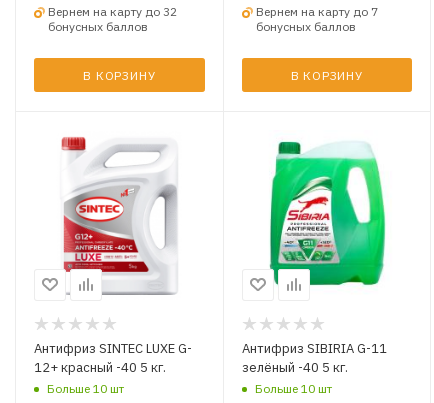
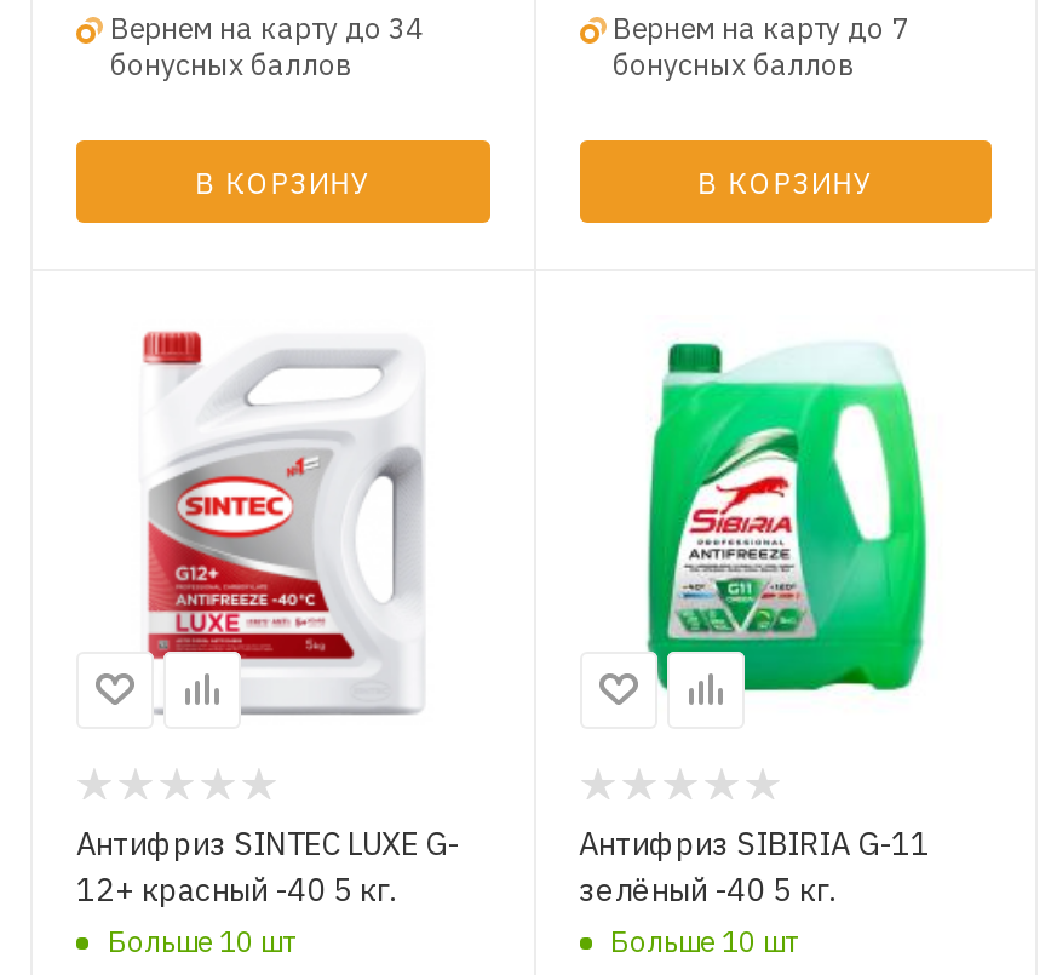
[48,4,177,19] Вернем на карту до 32 -> [110,10,423,46] Вернем на карту до 34

